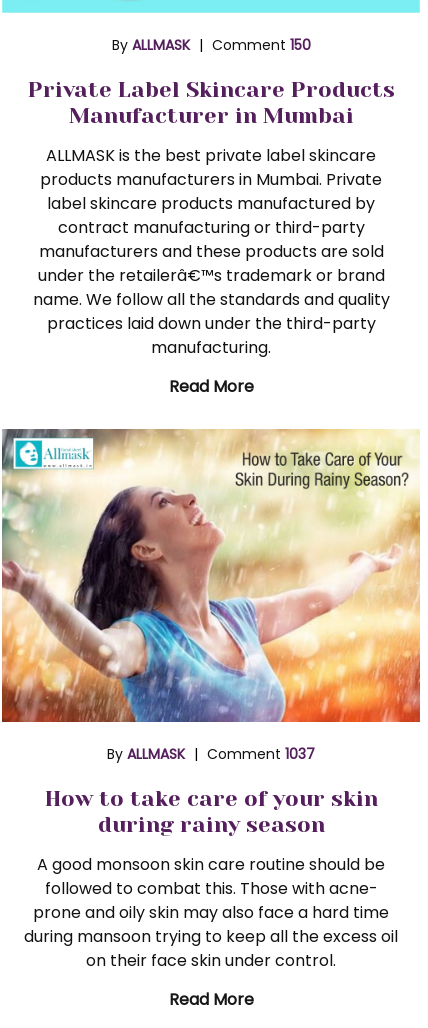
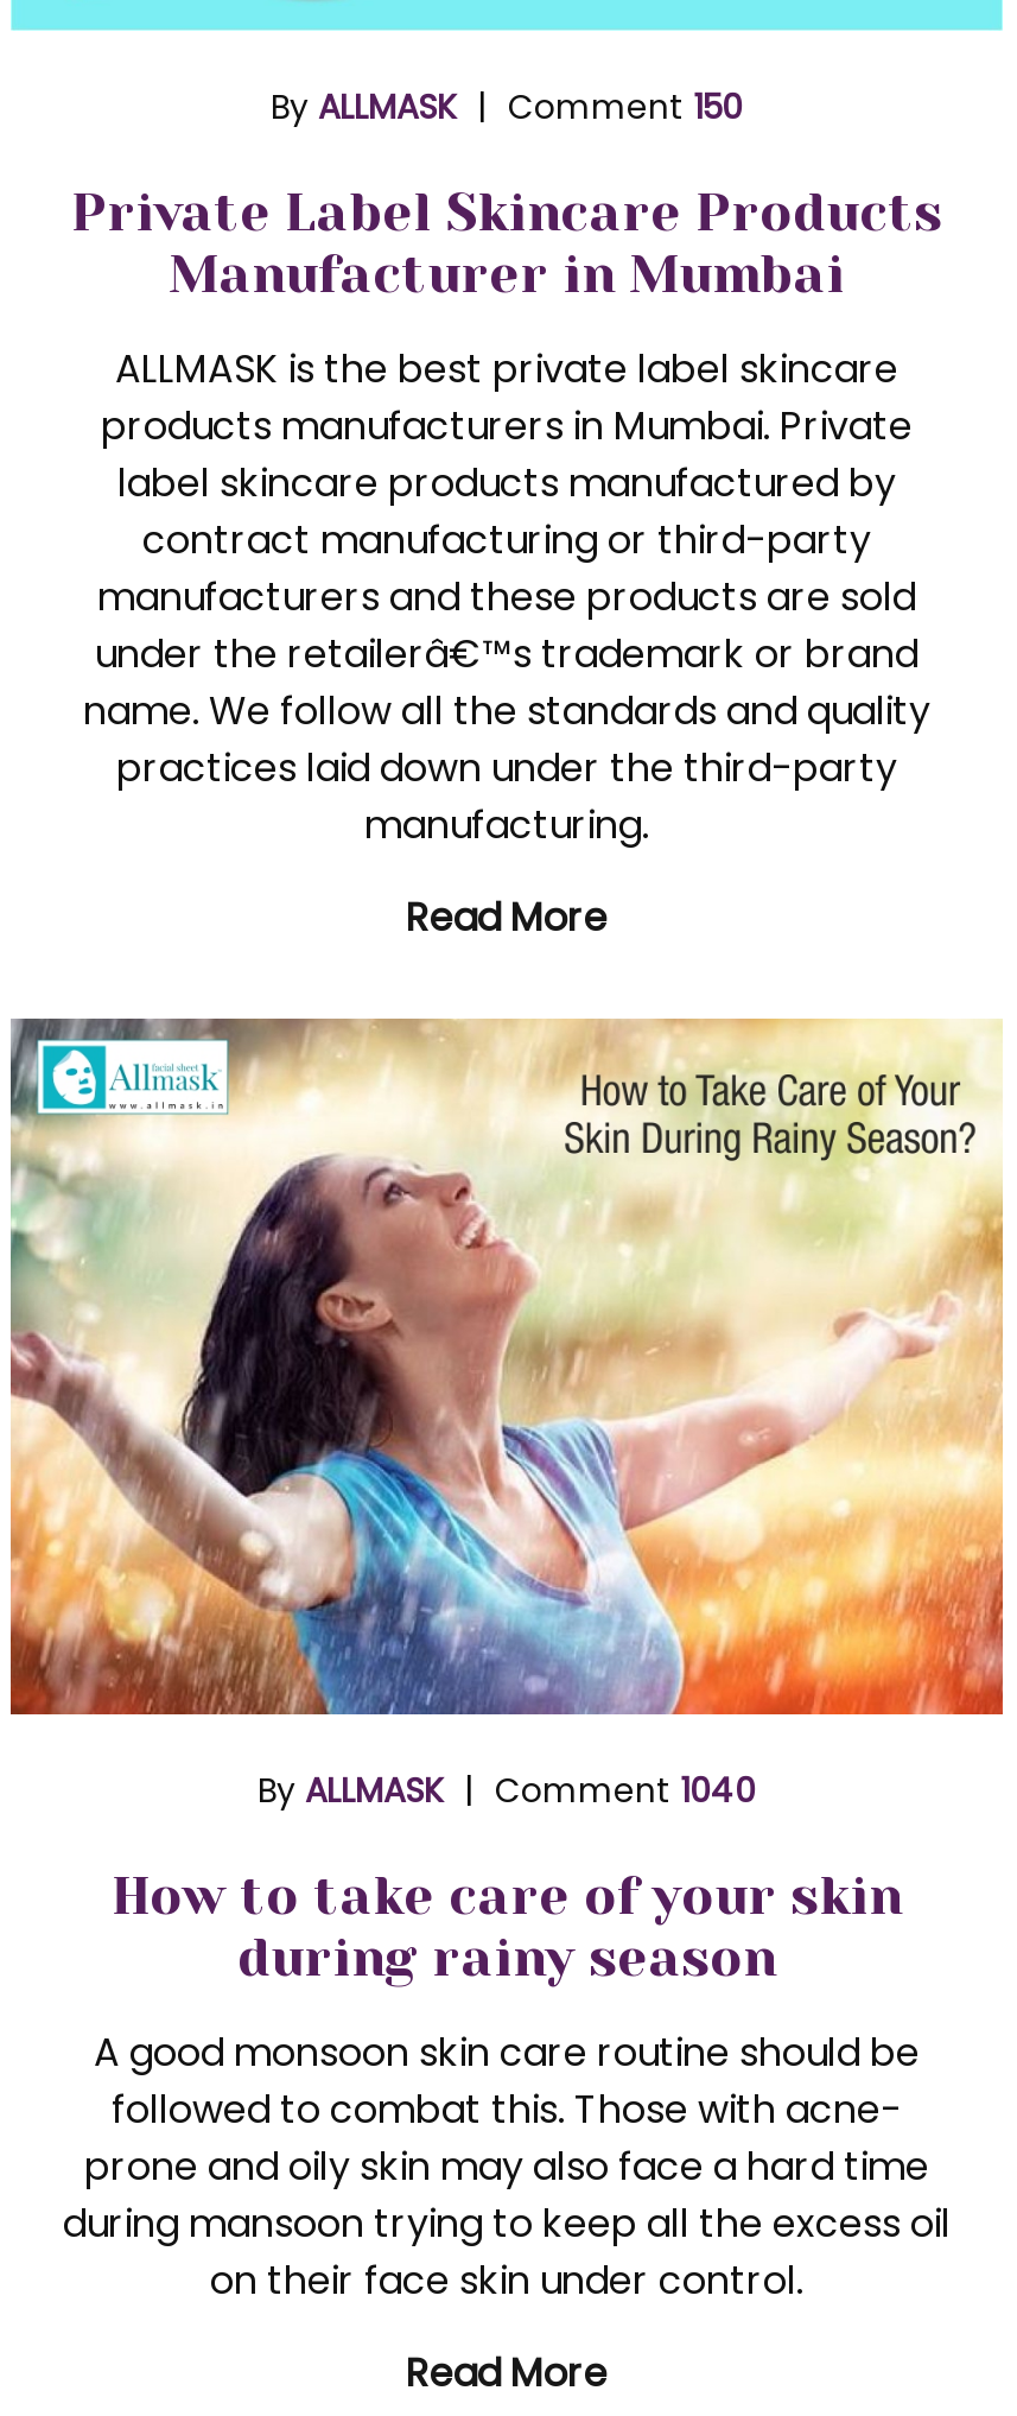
[107,744,315,764] By ALLMASK Comment 1037 -> [258,1766,756,1813] By ALLMASK Comment 1040

